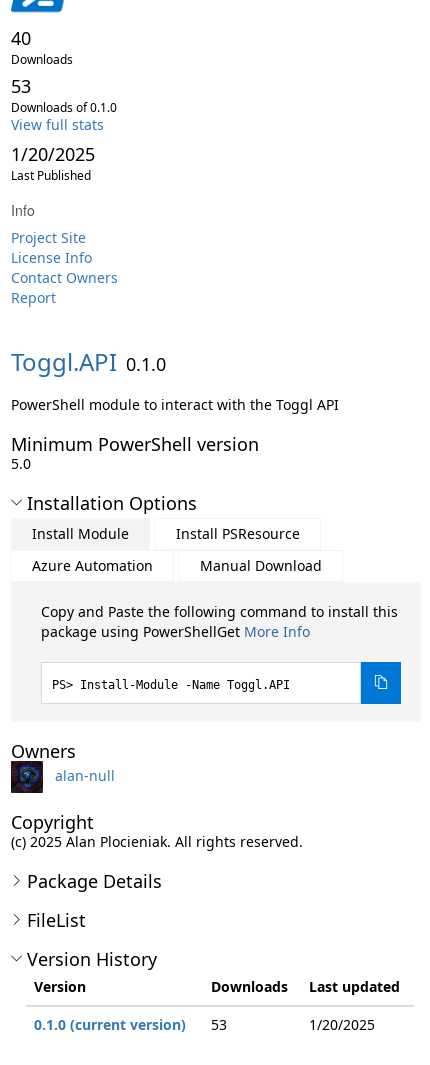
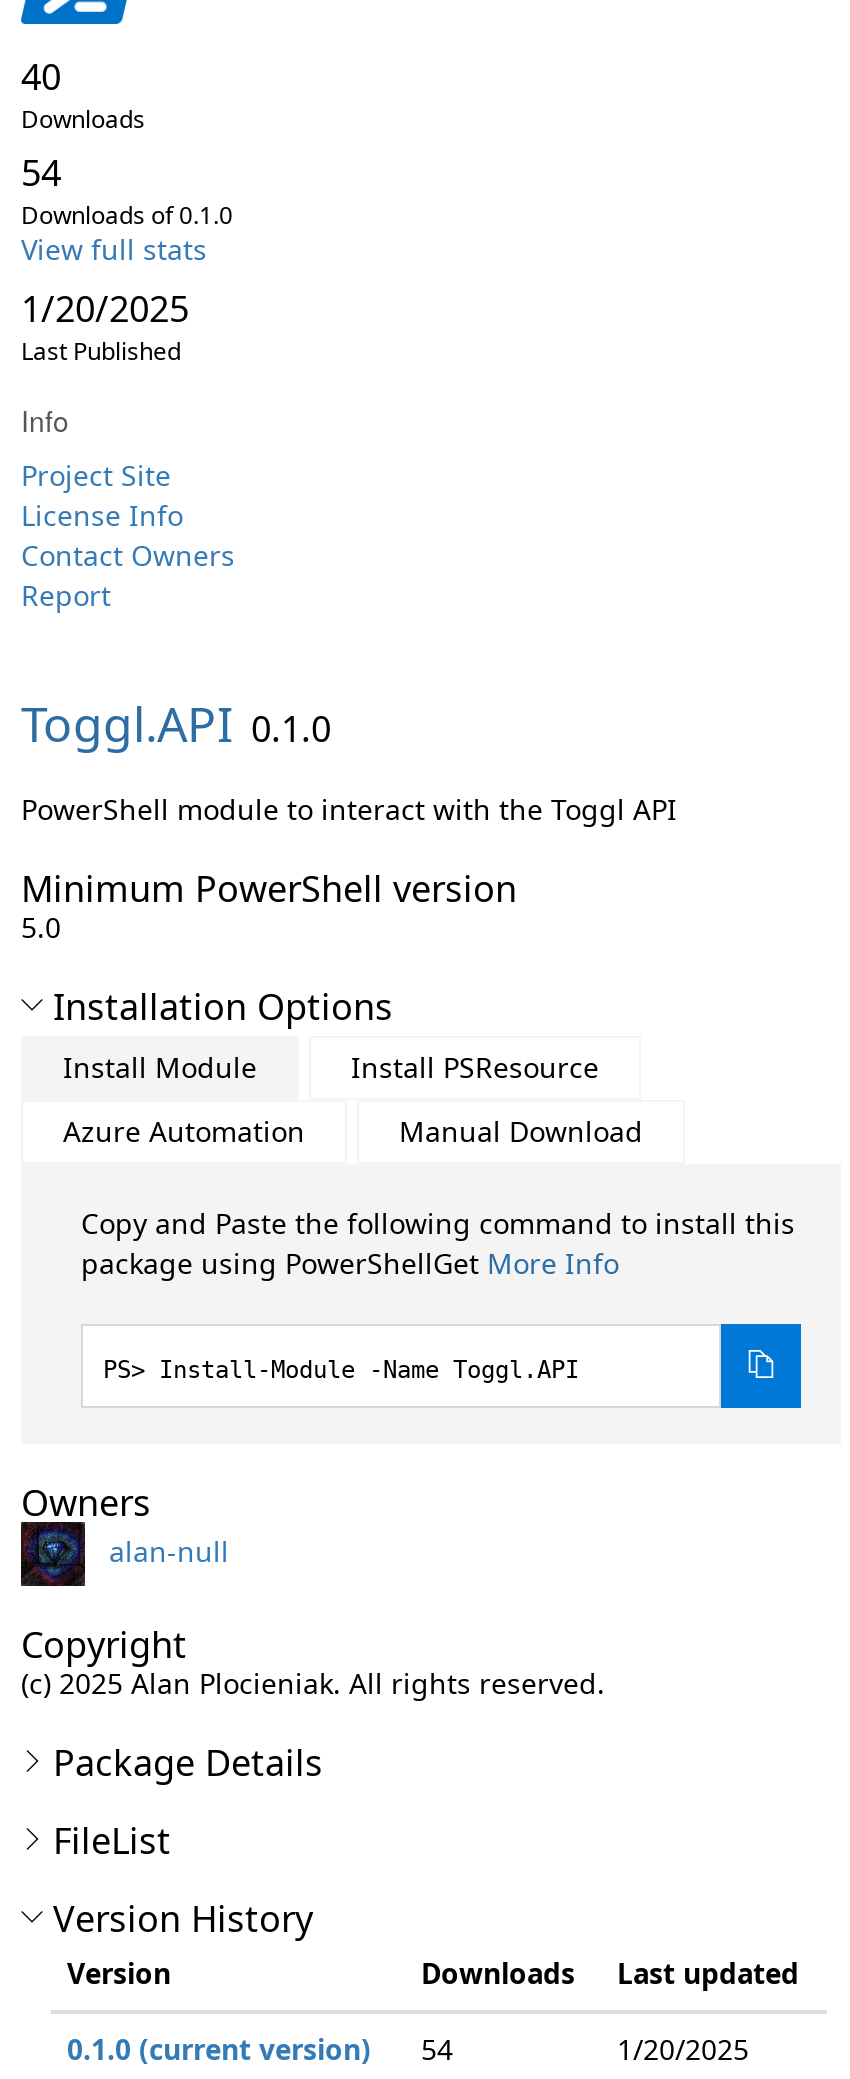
[11,74,31,98] 53 -> [21,148,61,196] 54
[34,1015,227,1034] 0.1.0 (current version) 53 -> [67,2030,453,2068] 0.1.0 (current version) 54

